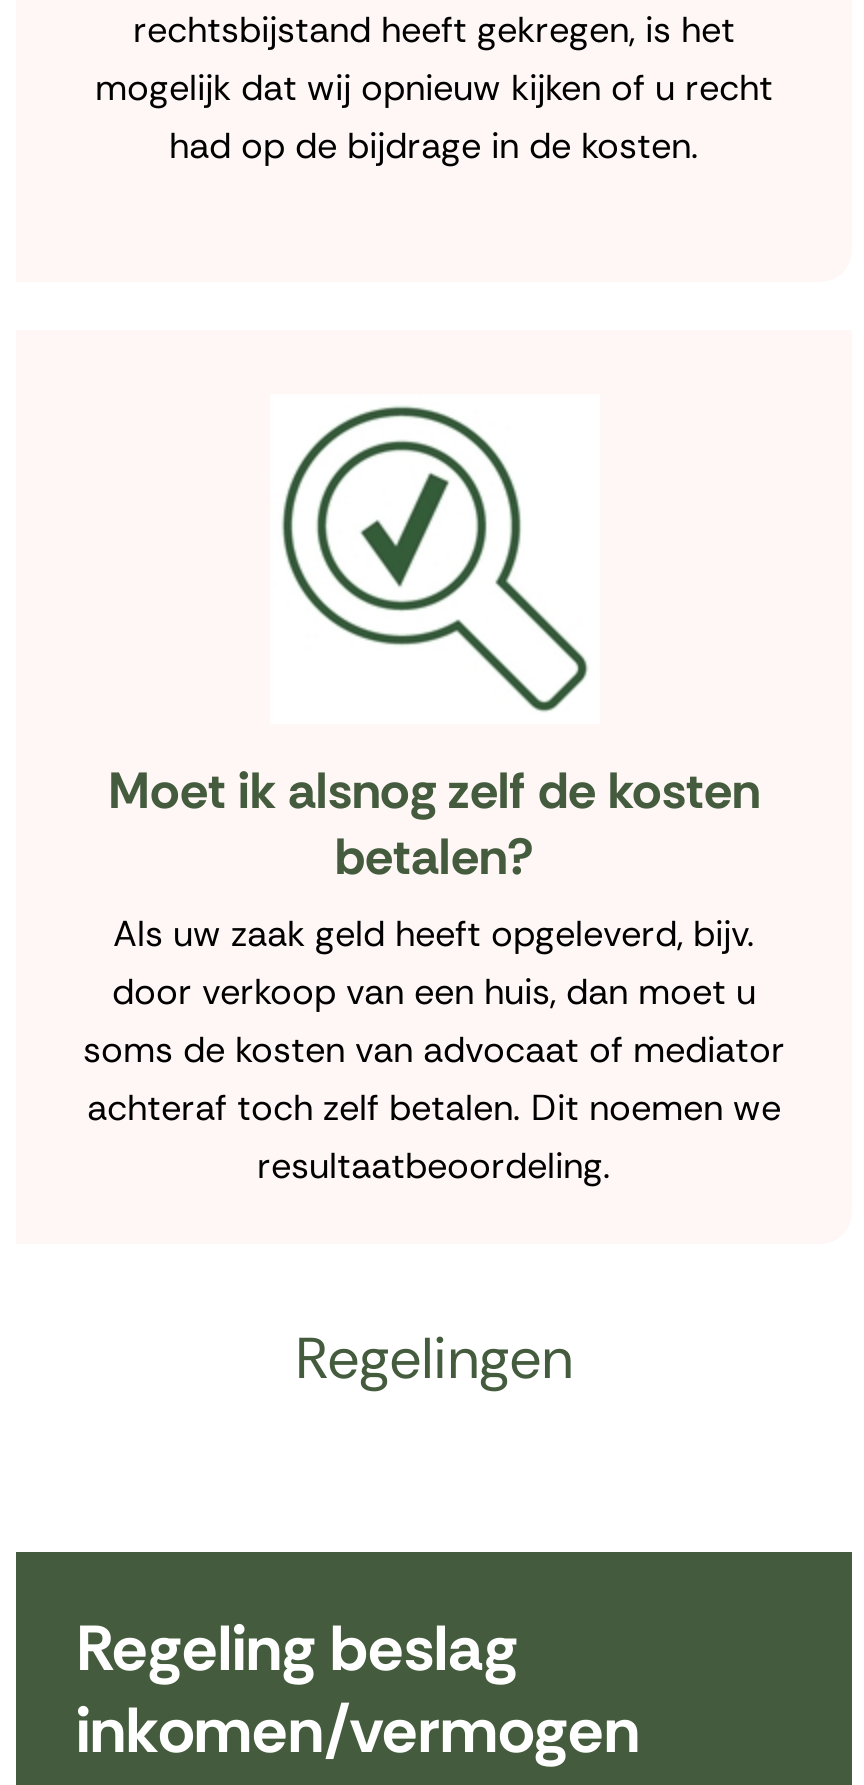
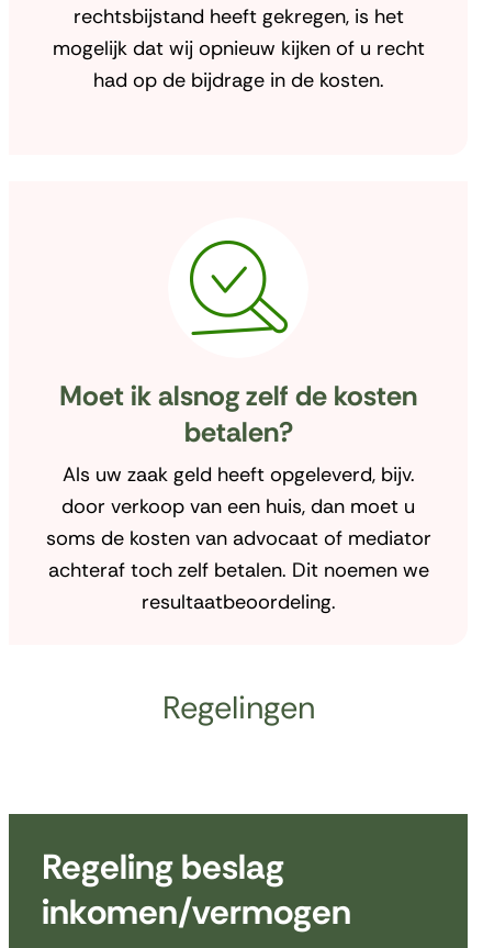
[280,404,590,714] [image] -> [173,225,289,336] [image]

